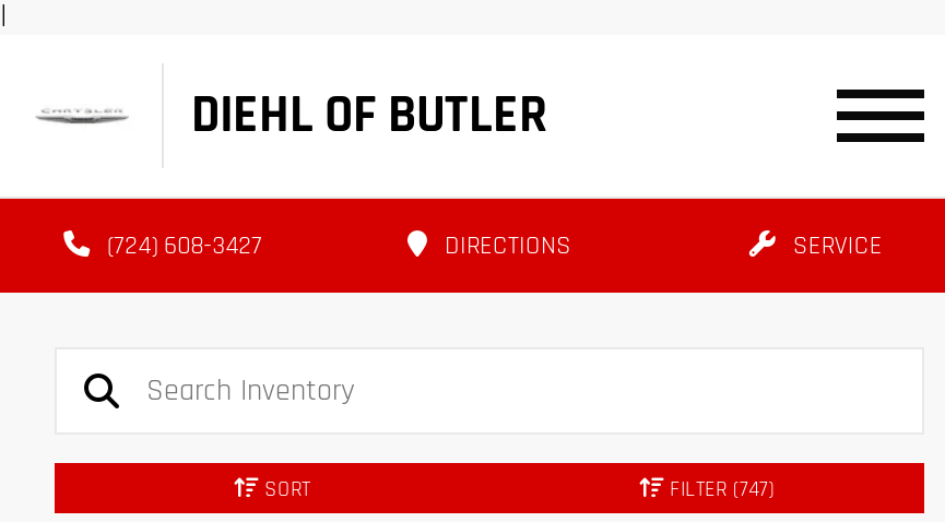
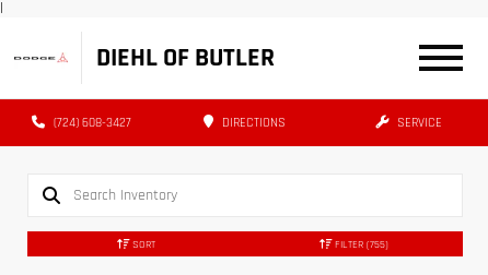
[663,476,775,502] FILTER (747) -> [332,238,388,251] FILTER (755)

